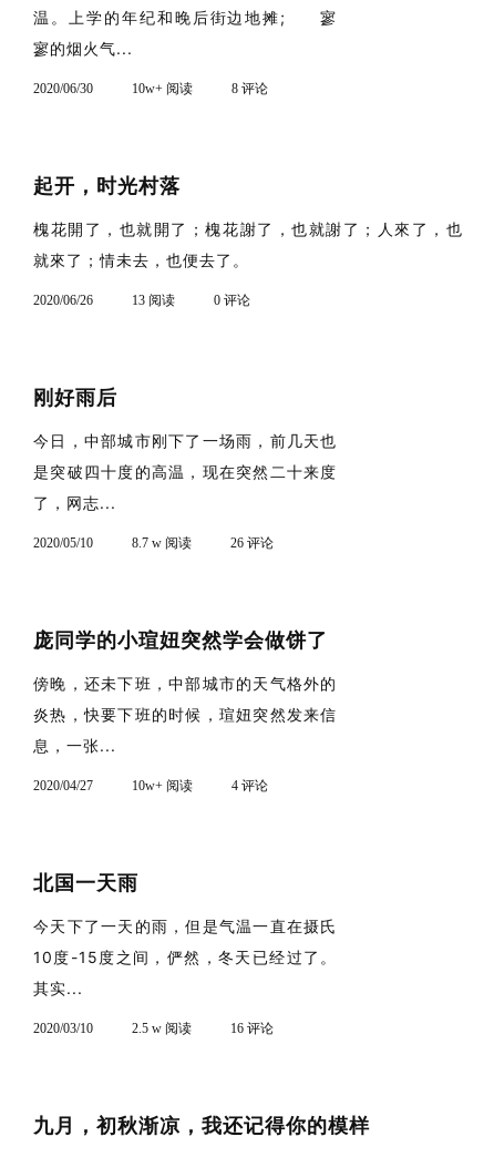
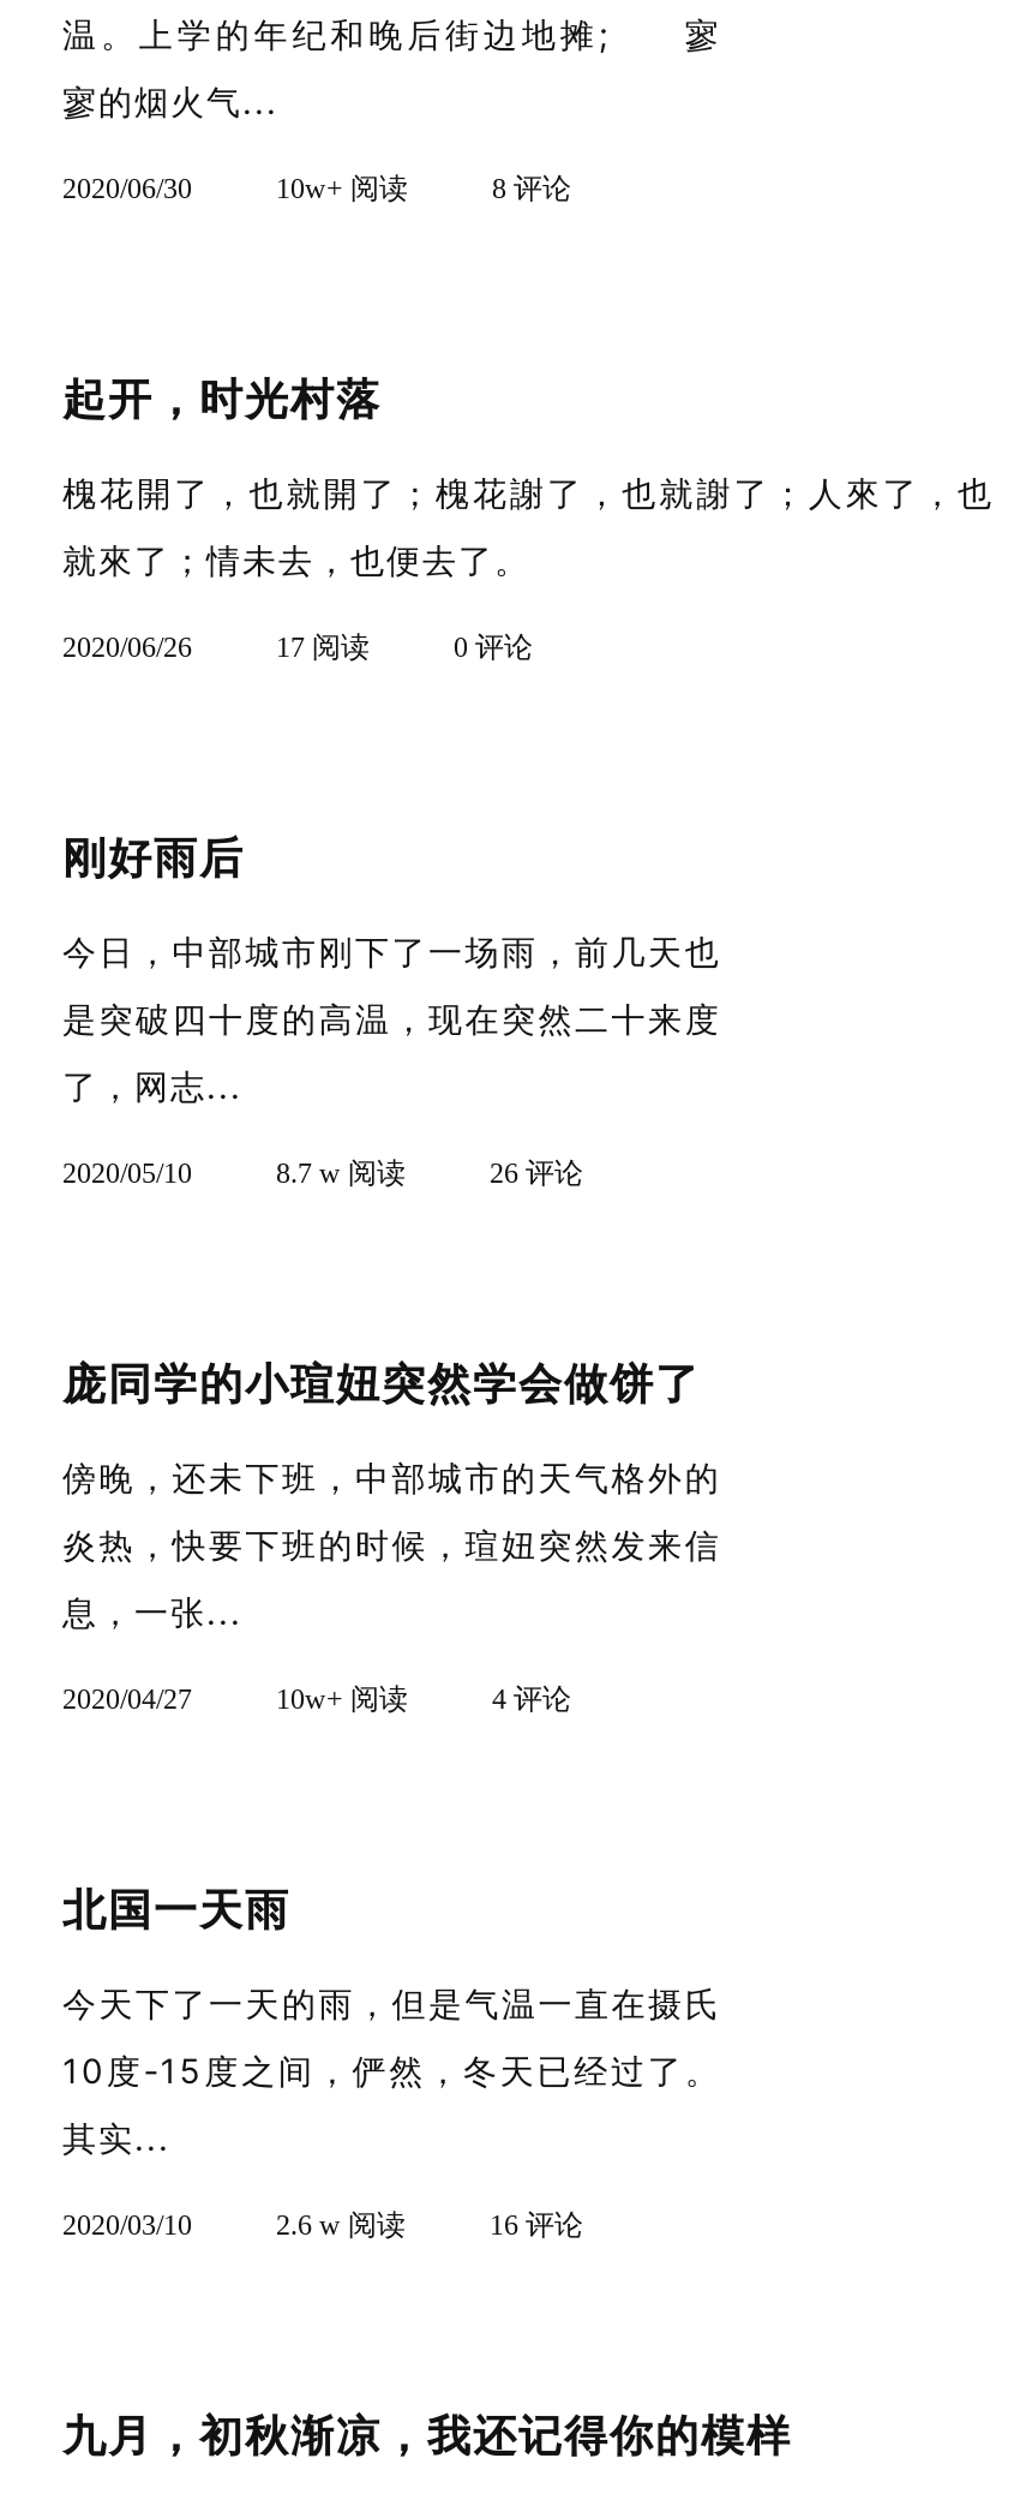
[132,293,175,308] 13 阅读 -> [276,630,370,664] 17 阅读
[132,1021,192,1036] 2.5 w 阅读 -> [276,2208,406,2242] 2.6 w 阅读

